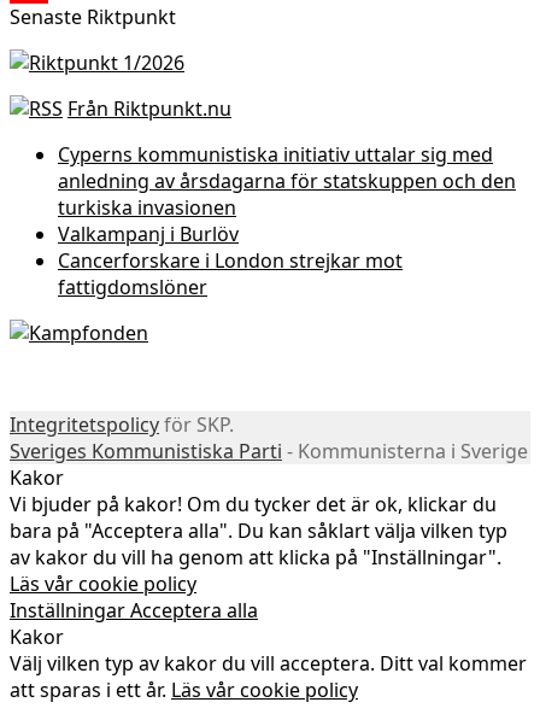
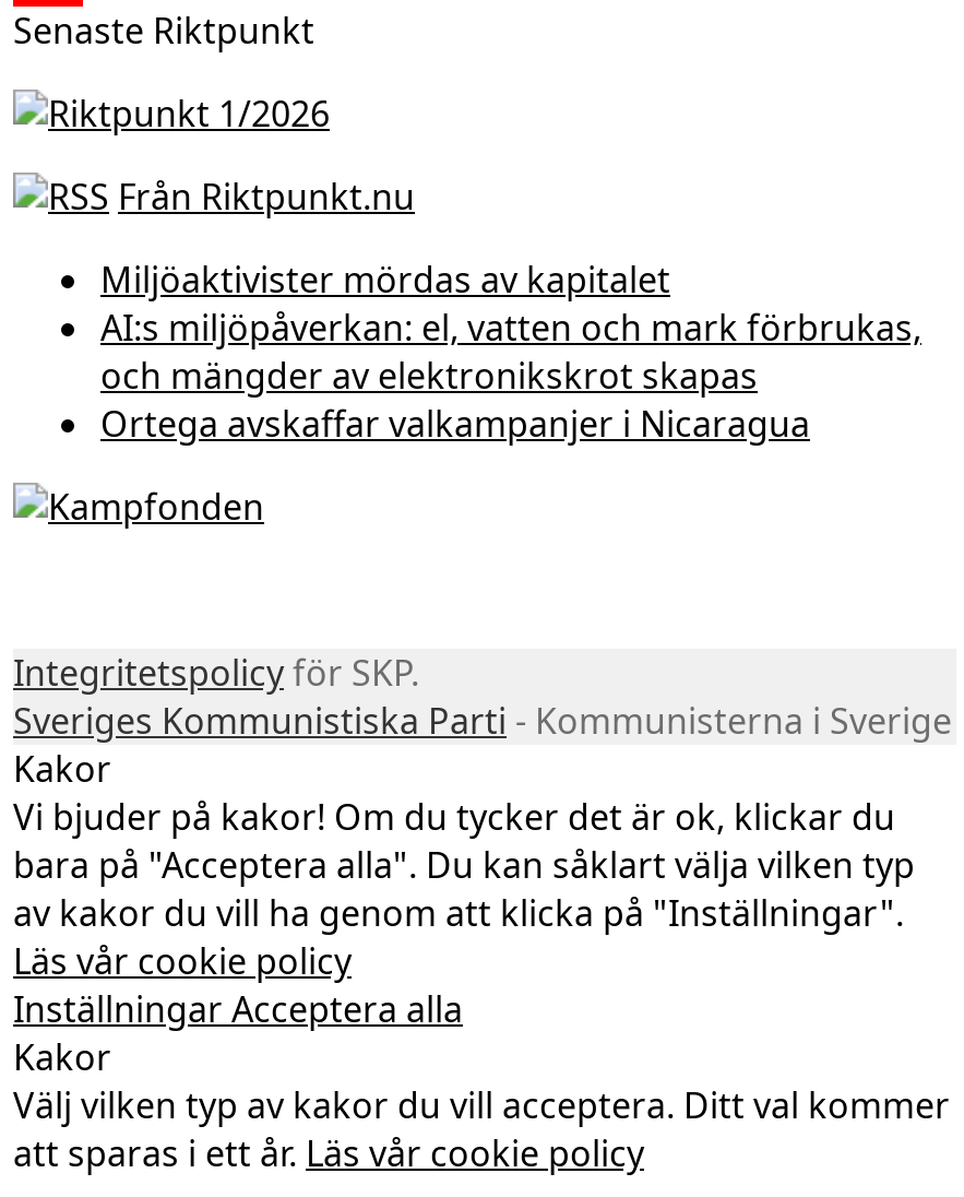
[58,141,516,300] Cyperns kommunistiska initiativ uttalar sig med | anledning av årsdagarna för statskuppen och den | turkiska invasionen | Valkampanj i Burlöv | Cancerforskare i London strejkar mot | fattigdomslöner -> [100,256,921,448] Miljöaktivister mördas av kapitalet | AI:s miljöpåverkan: el, vatten och mark förbrukas, | och mängder av elektronikskrot skapas | Ortega avskaffar valkampanjer i Nicaragua

